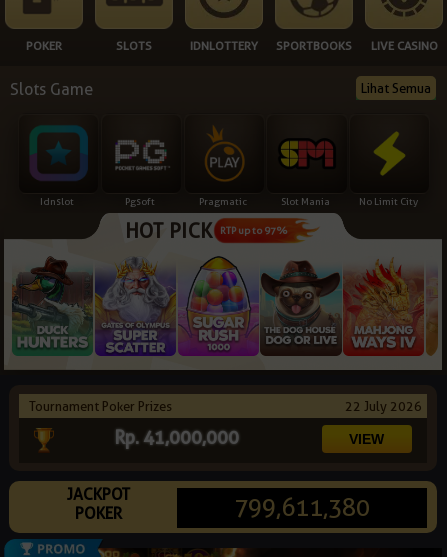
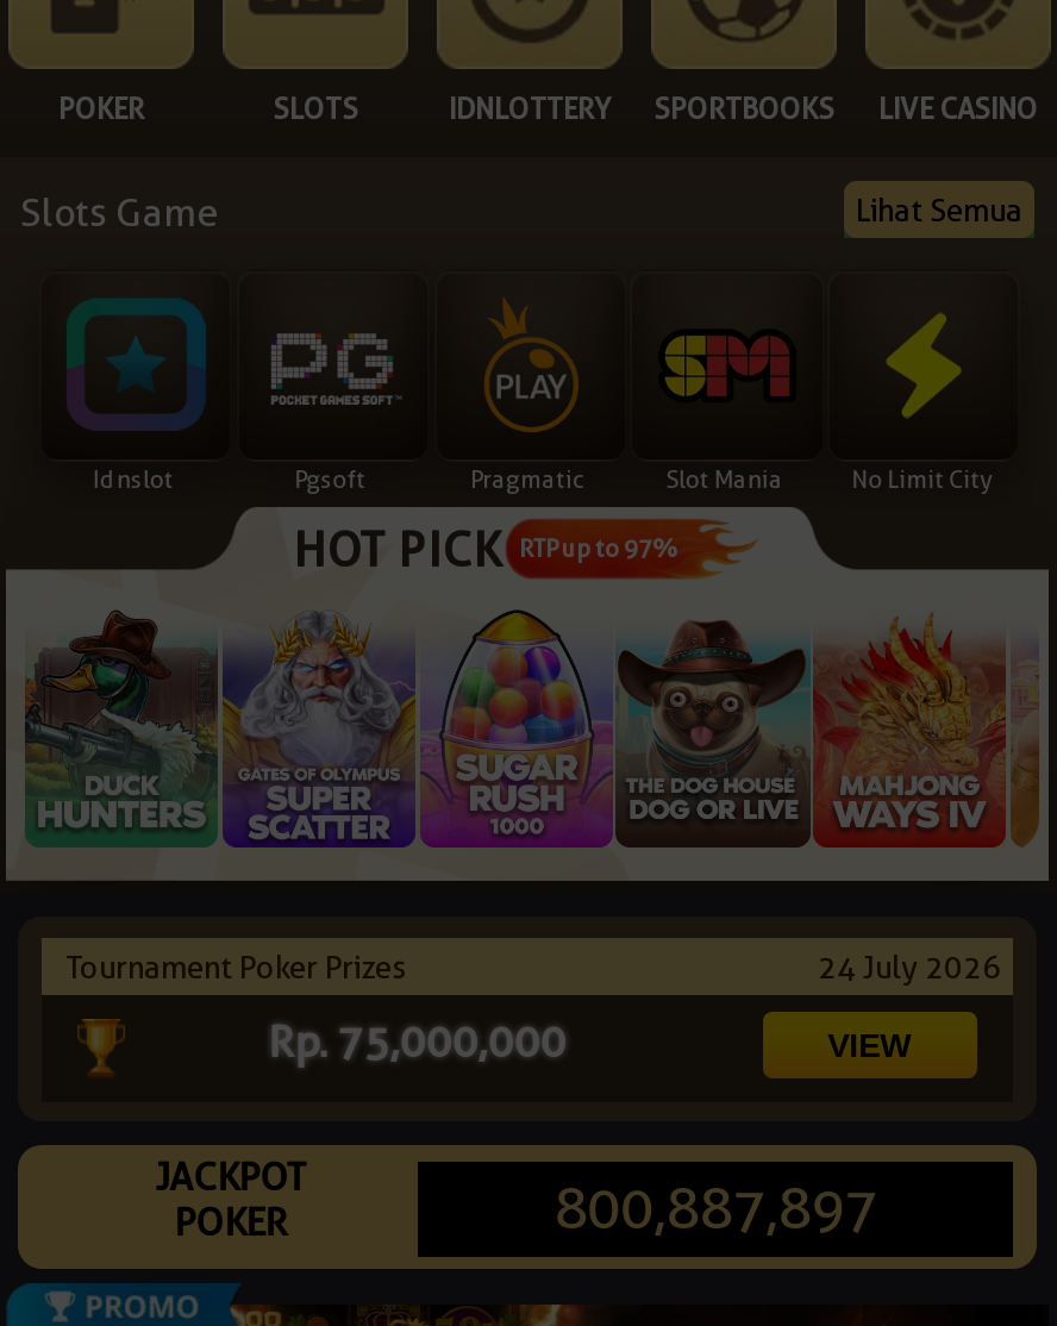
[345,398,422,414] 22 July 2026 -> [818,948,1001,986] 24 July 2026
[114,427,239,448] Rp. 41,000,000 -> [268,1017,566,1067] Rp. 75,000,000
[234,493,370,522] 799,611,380 -> [554,1174,878,1243] 800,887,897

